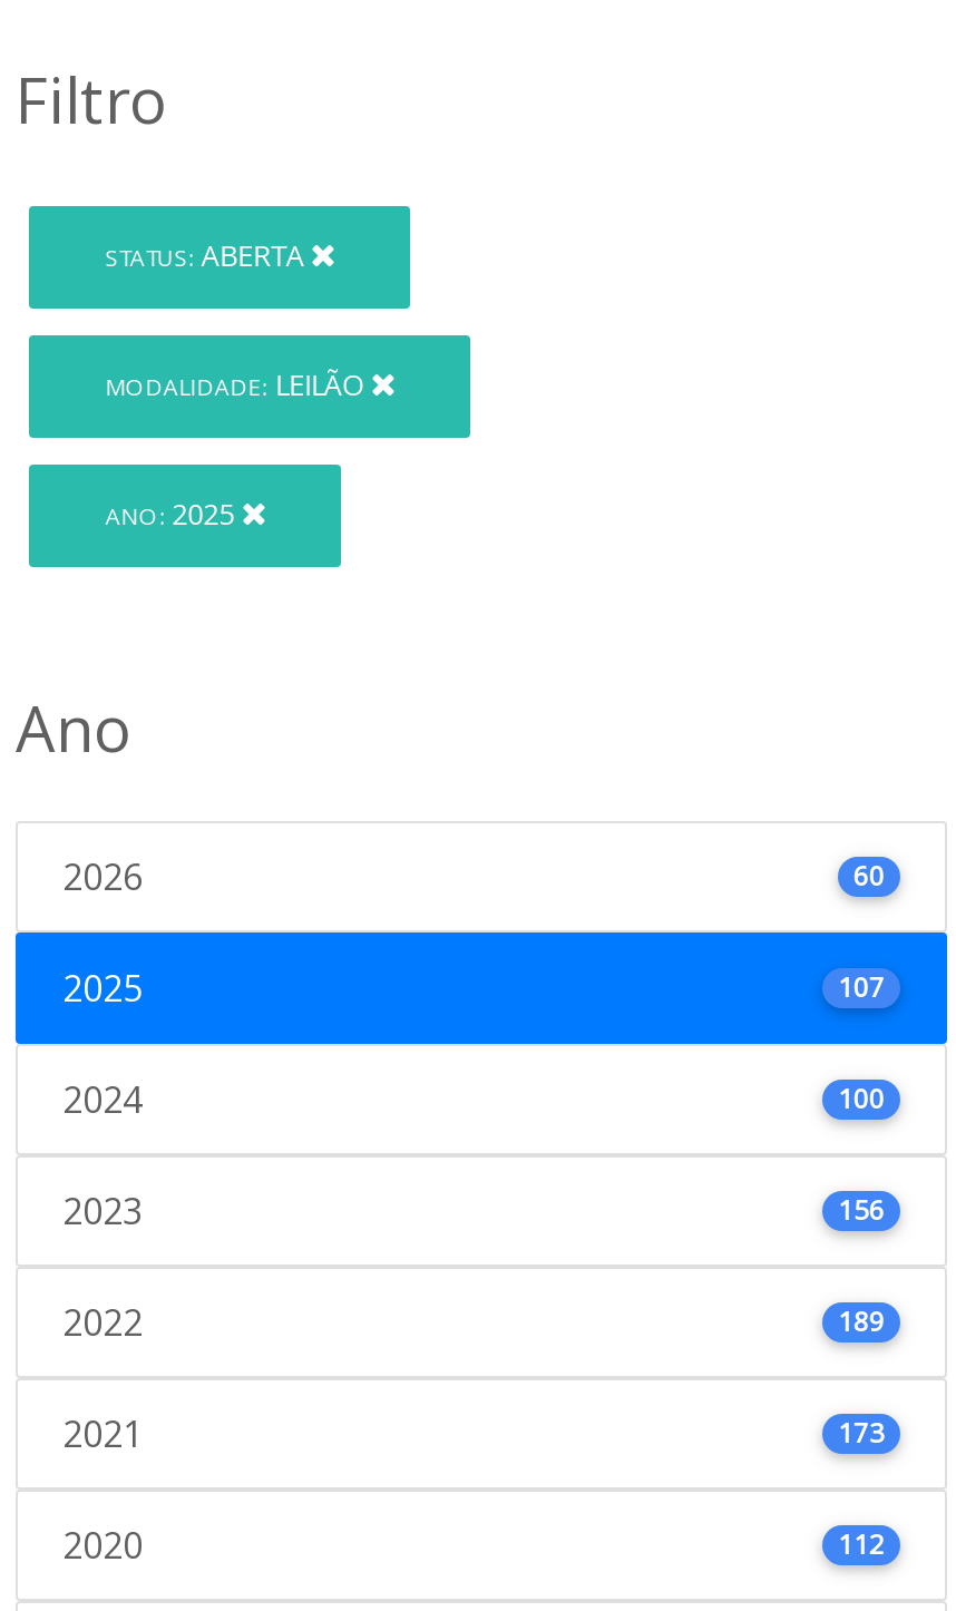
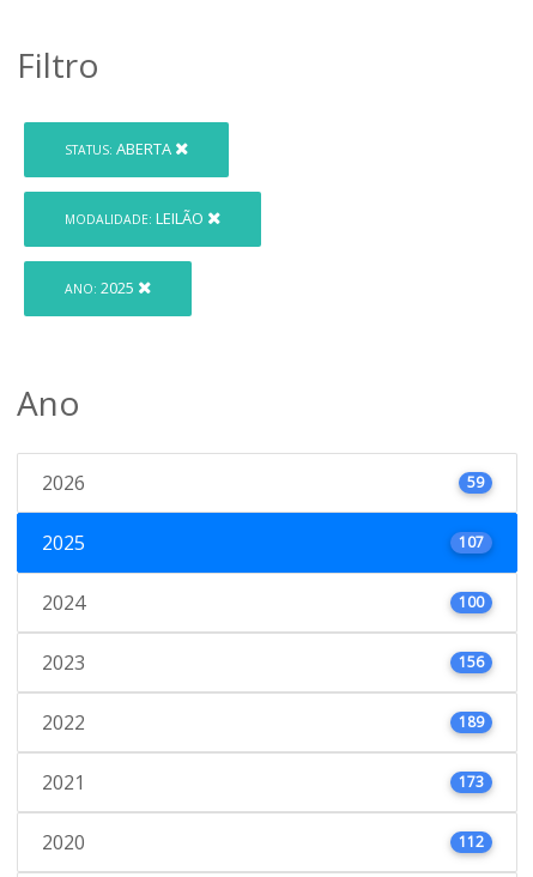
[853,856,884,894] 60 -> [467,472,484,492] 59

